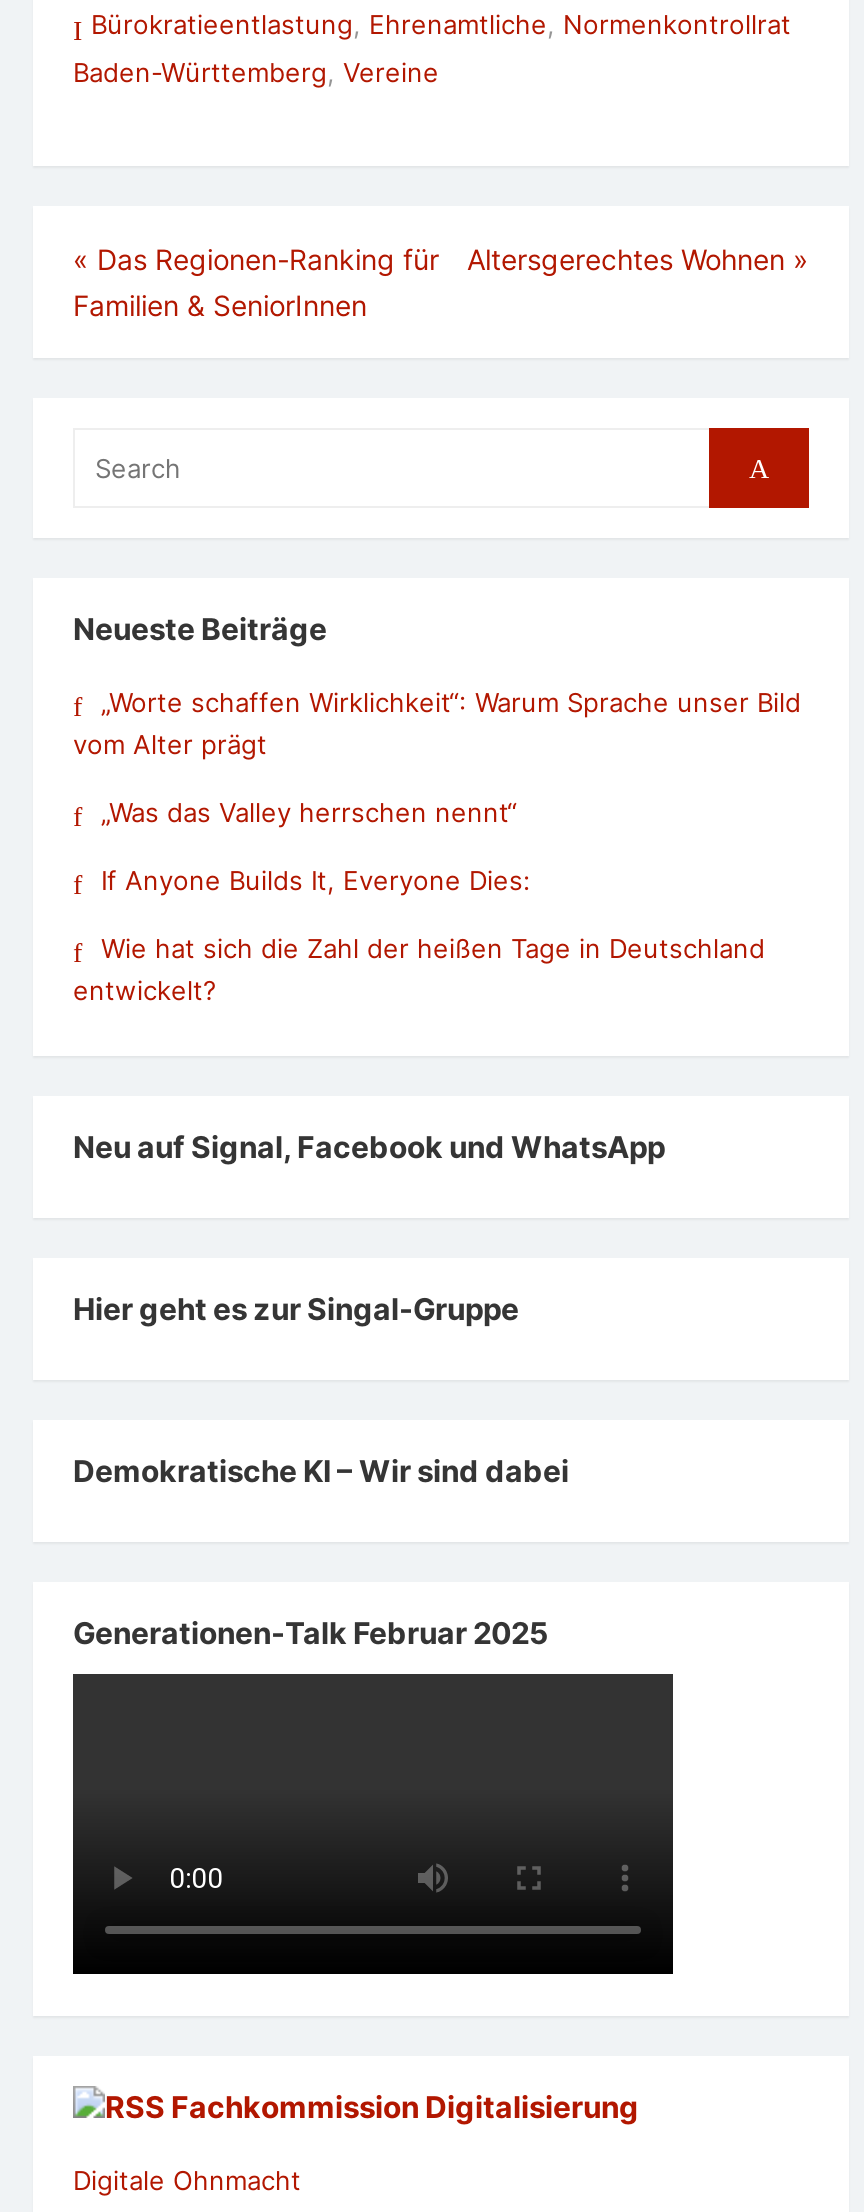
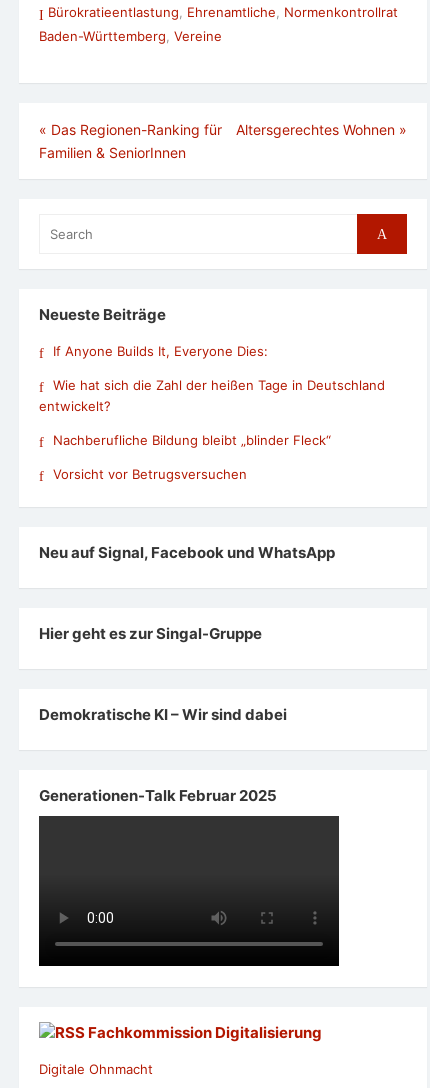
[73,686,801,828] „Worte schaffen Wirklichkeit“: Warum Sprache unser Bild | vom Alter prägt | „Was das Valley herrschen nennt“ -> none
moved [73,864,765,1006] -> [39,343,385,414]: If Anyone Builds It, Everyone Dies: | Wie hat sich die Zahl der heißen Tage in Deutschland | entwickelt?
none -> [53,432,331,482] Nachberufliche Bildung bleibt „blinder Fleck“ | Vorsicht vor Betrugsversuchen

